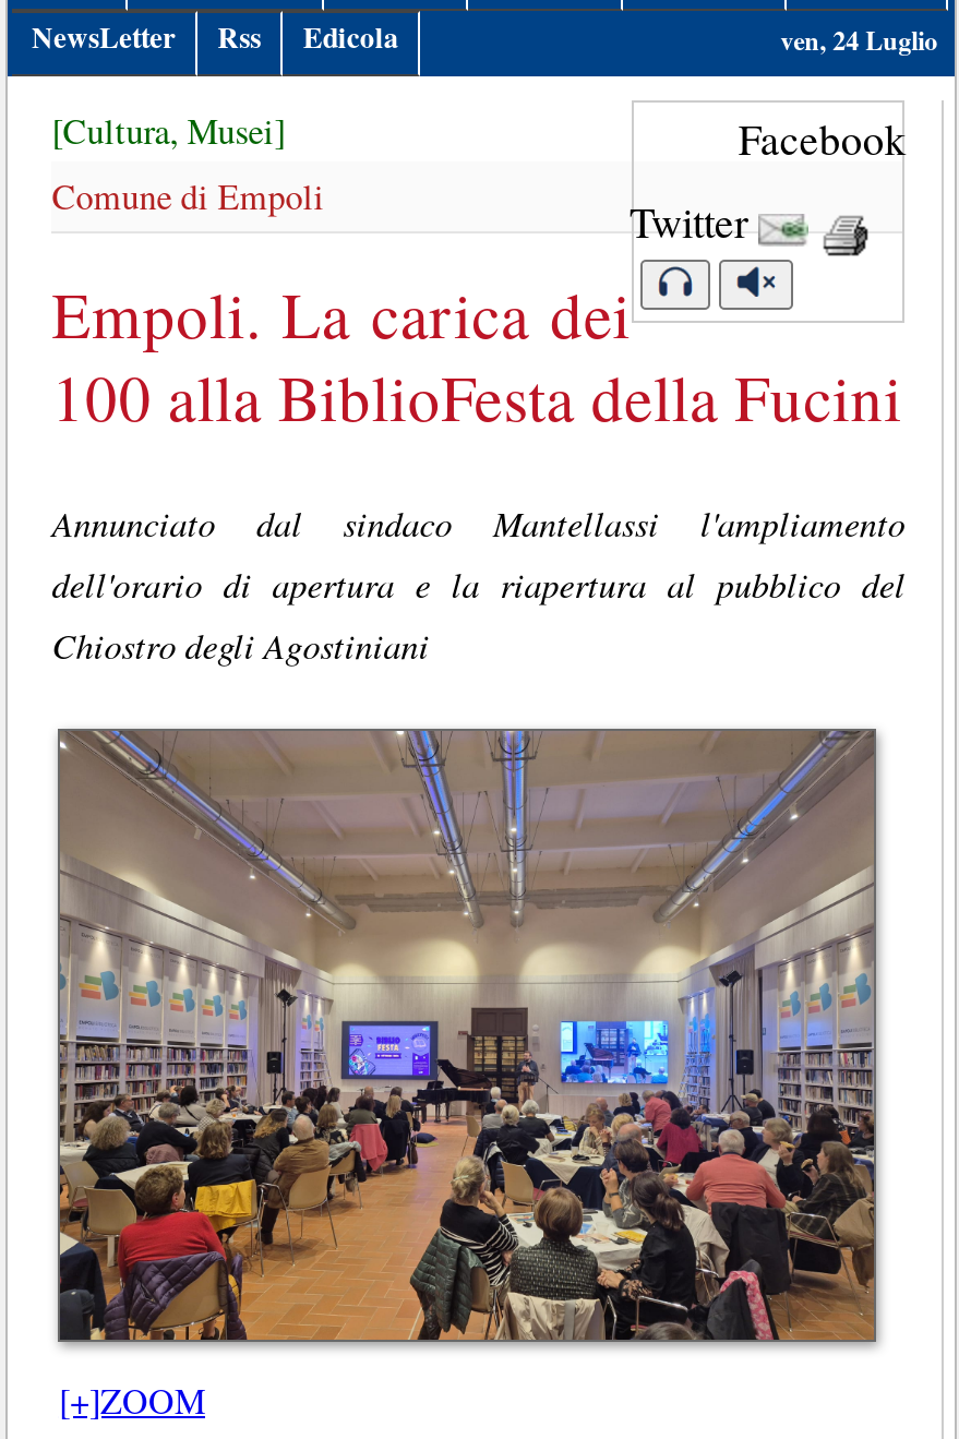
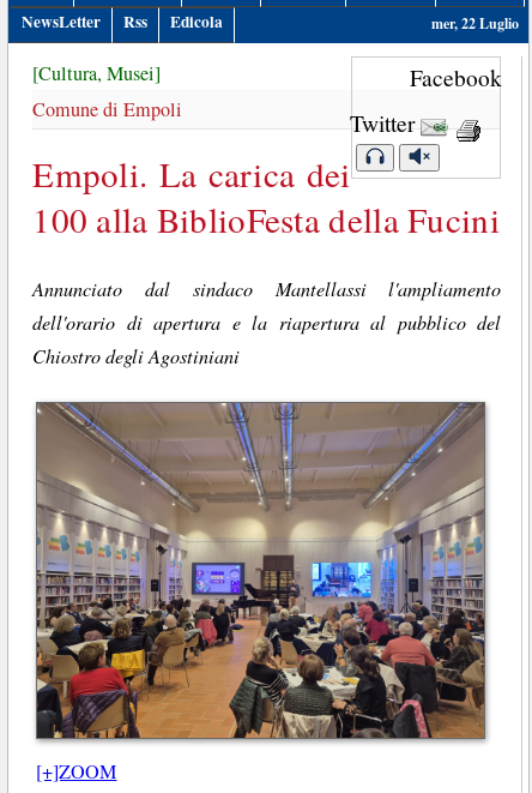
[780,23,937,60] ven, 24 Luglio -> [431,14,519,34] mer, 22 Luglio

